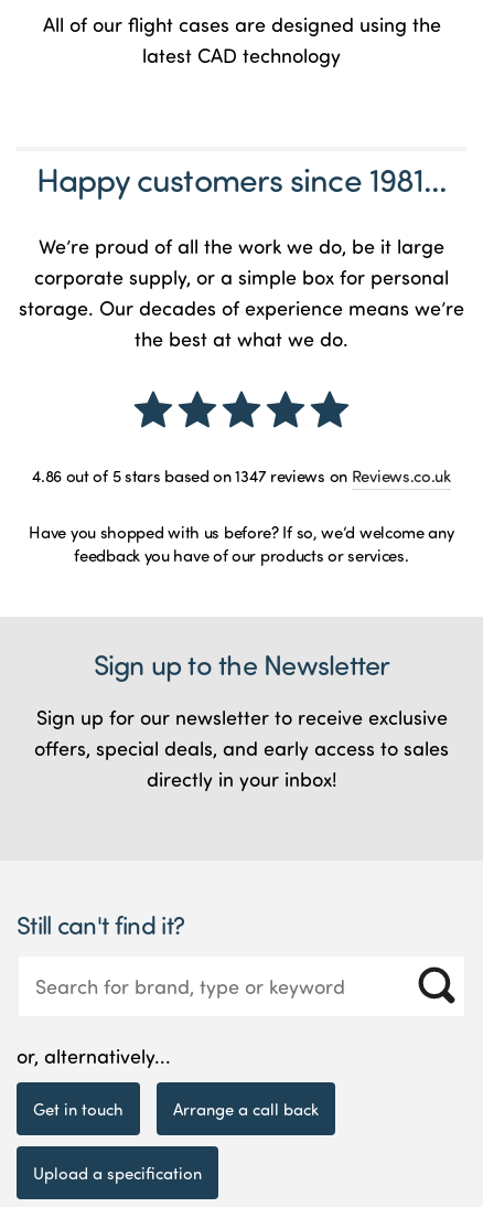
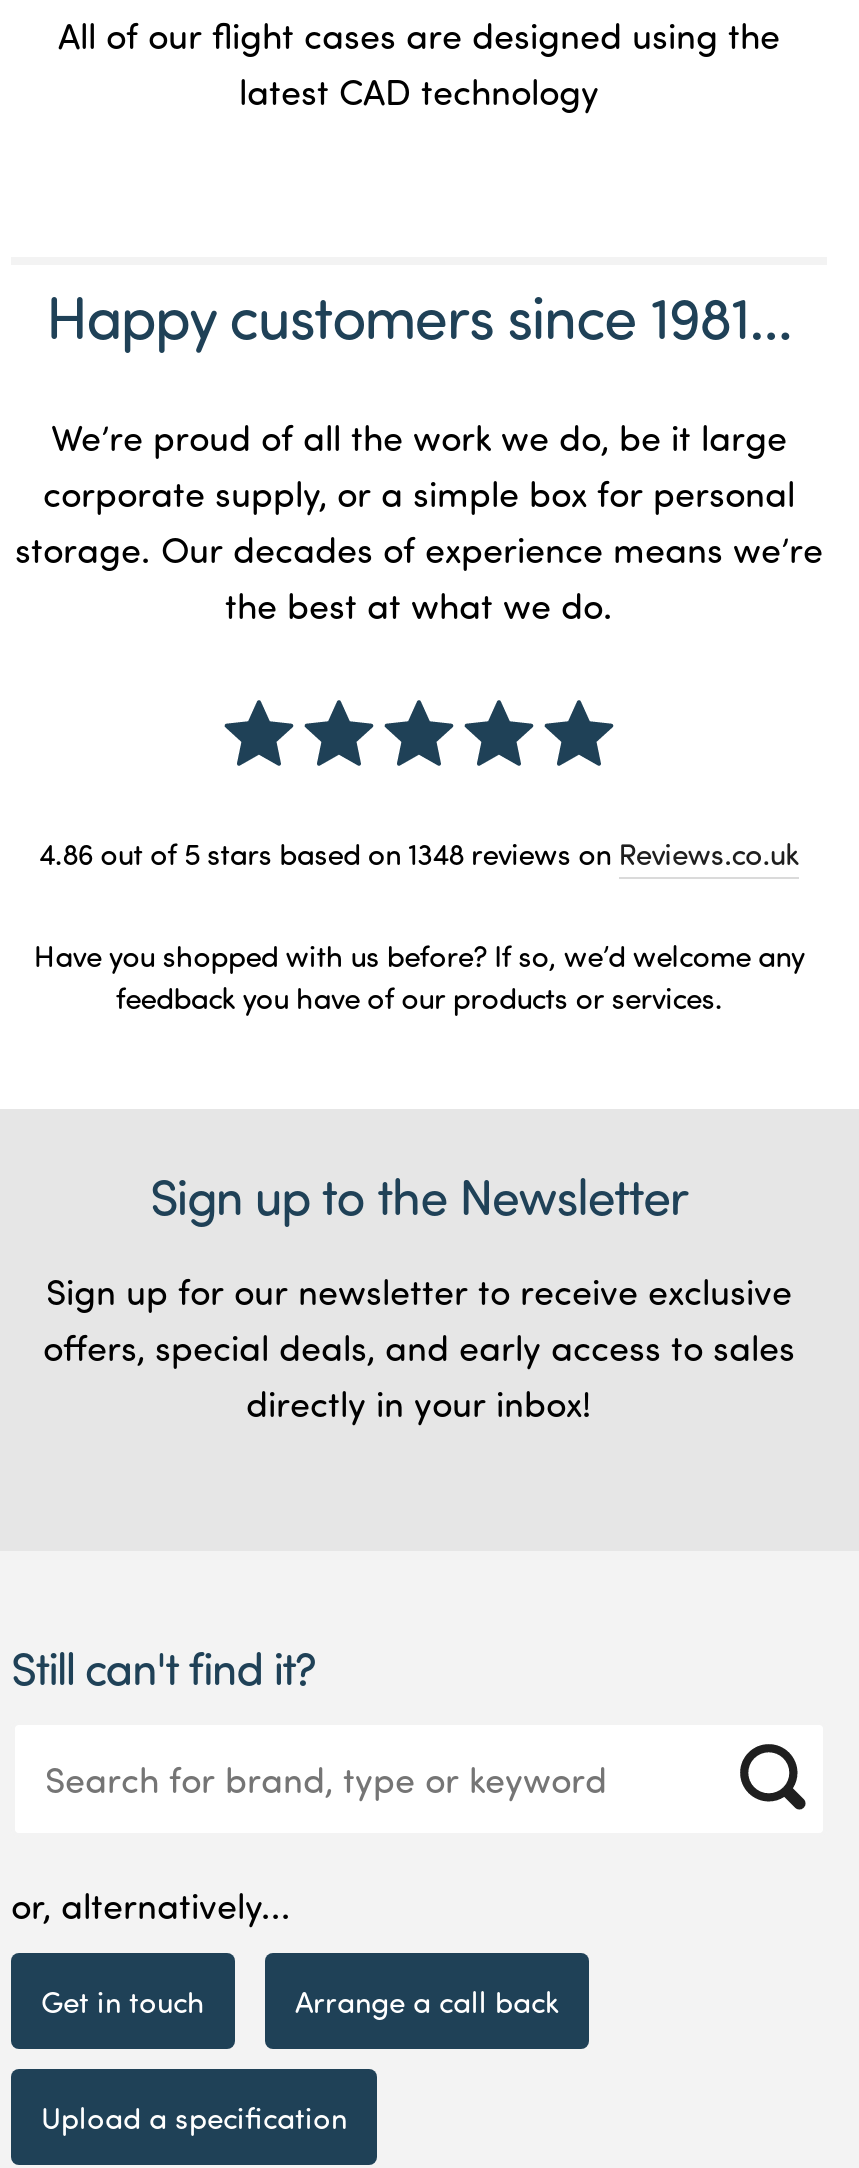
[32,465,451,487] 4.86 out of 5 stars based on 1347 reviews on Reviews.co.uk -> [39,833,799,873] 4.86 out of 5 stars based on 1348 reviews on Reviews.co.uk

